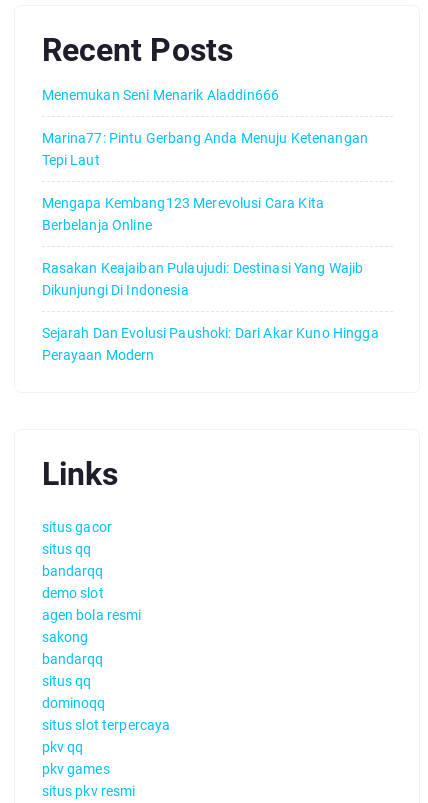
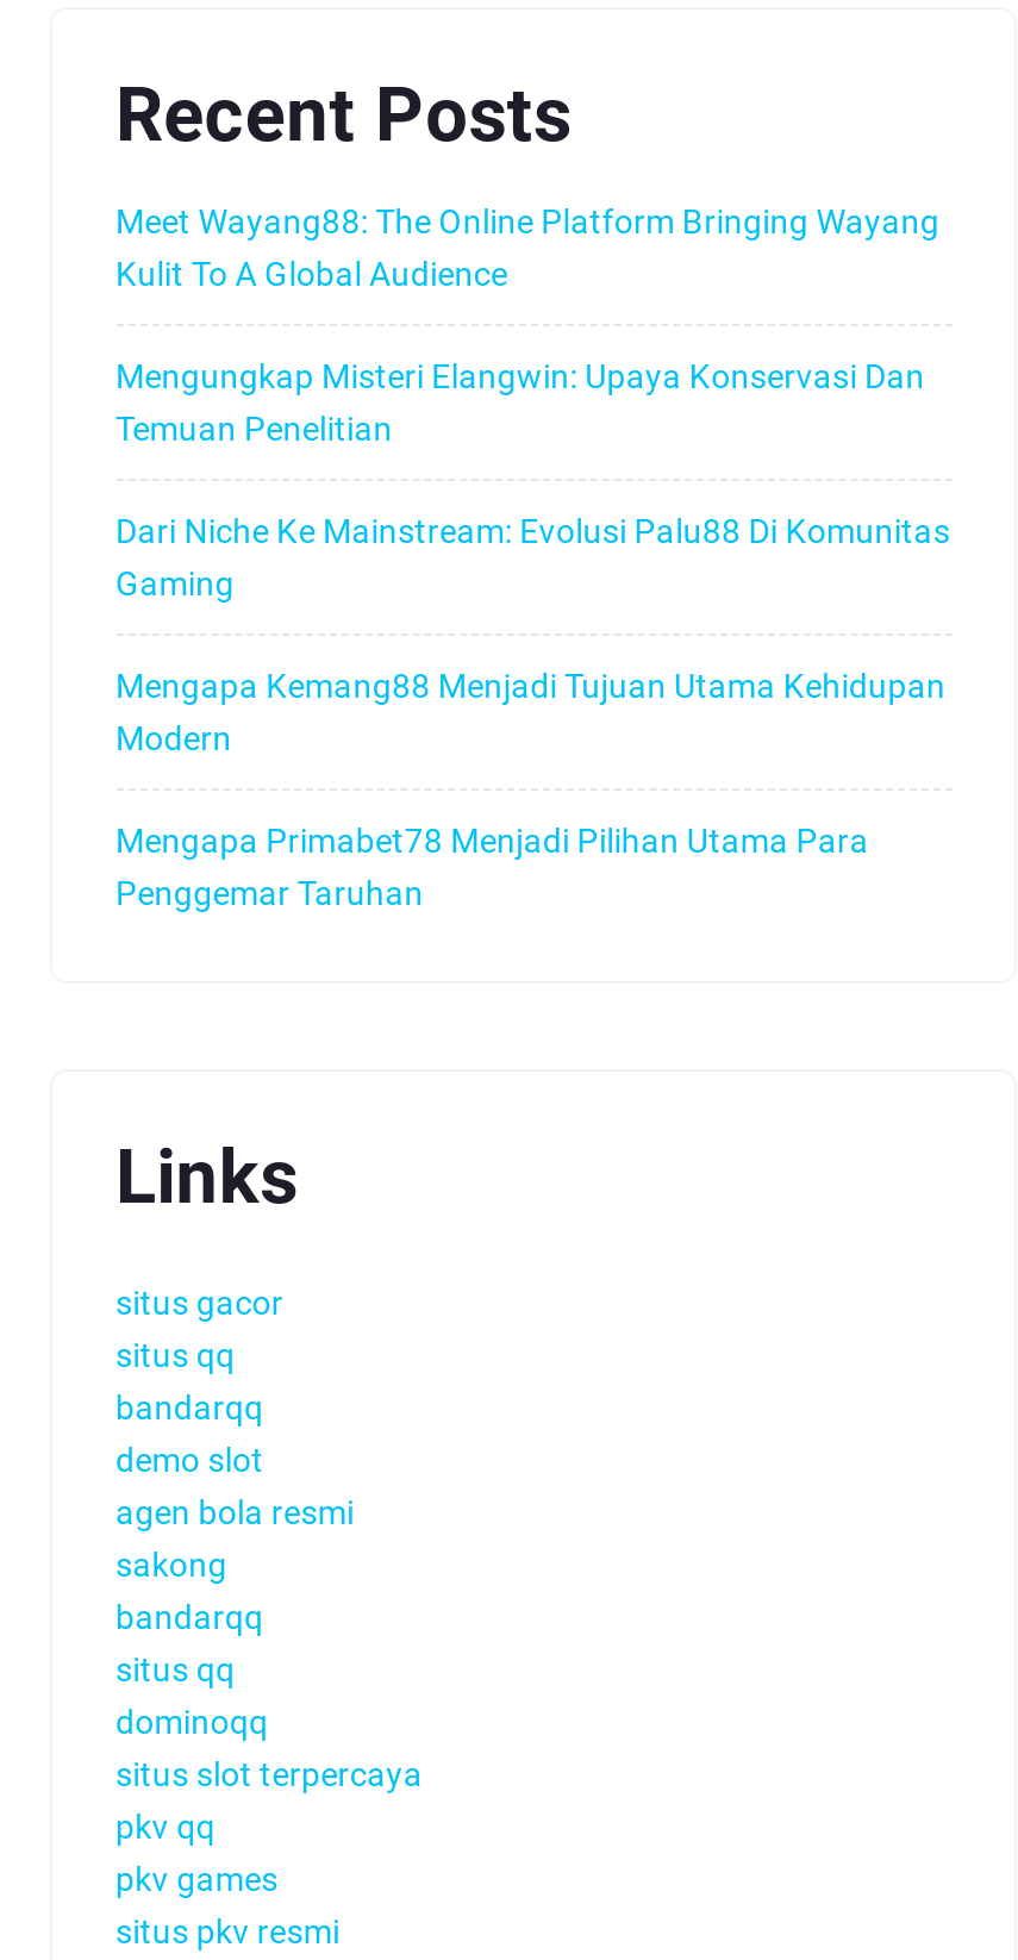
[41,87,279,103] Menemukan Seni Menarik Aladdin666 -> [115,202,939,293] Meet Wayang88: The Online Platform Bringing Wayang | Kulit To A Global Audience
[41,130,368,168] Marina77: Pintu Gerbang Anda Menuju Ketenangan | Tepi Laut -> [115,357,925,448] Mengungkap Misteri Elangwin: Upaya Konservasi Dan | Temuan Penelitian
[41,195,324,233] Mengapa Kembang123 Merevolusi Cara Kita | Berbelanja Online -> [115,512,950,603] Dari Niche Ke Mainstream: Evolusi Palu88 Di Komunitas | Gaming
[41,260,363,298] Rasakan Keajaiban Pulaujudi: Destinasi Yang Wajib | Dikunjungi Di Indonesia -> [115,667,946,757] Mengapa Kemang88 Menjadi Tujuan Utama Kehidupan | Modern
[41,325,379,363] Sejarah Dan Evolusi Paushoki: Dari Akar Kuno Hingga | Perayaan Modern -> [115,822,869,912] Mengapa Primabet78 Menjadi Pilihan Utama Para | Penggemar Taruhan

